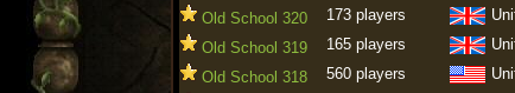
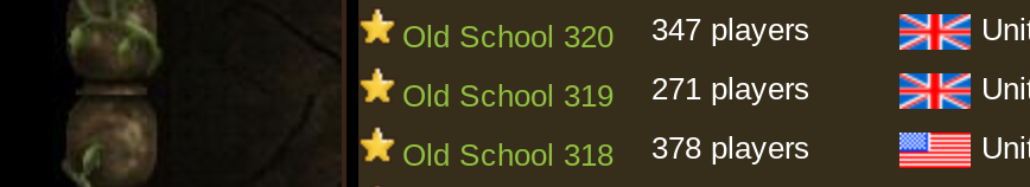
[201,6,405,27] Old School 320 173 players -> [402,12,810,54] Old School 320 347 players
[201,35,405,57] Old School 319 165 players -> [402,71,810,114] Old School 319 271 players
[201,65,405,86] Old School 318 560 players -> [402,130,810,173] Old School 318 378 players

